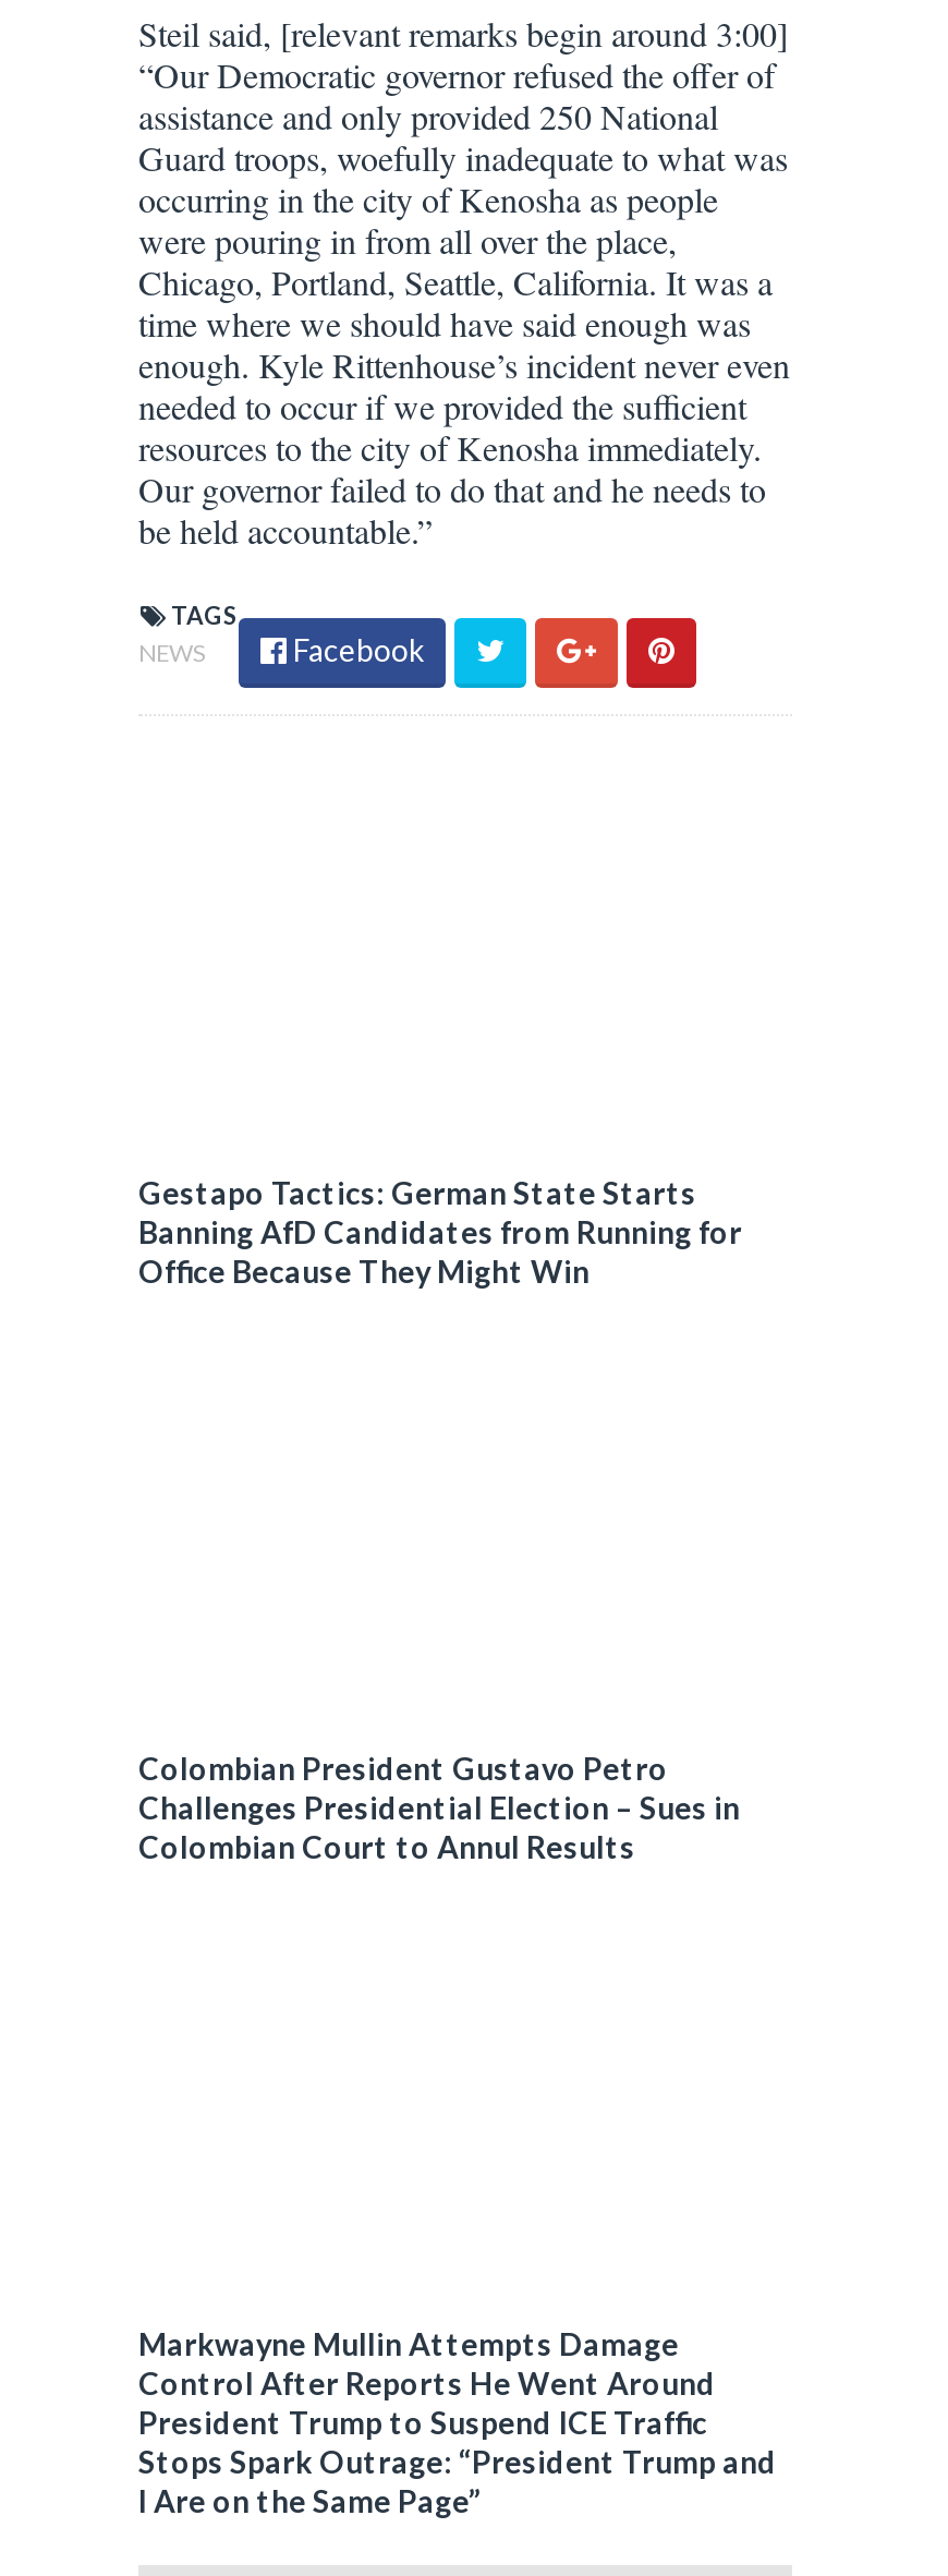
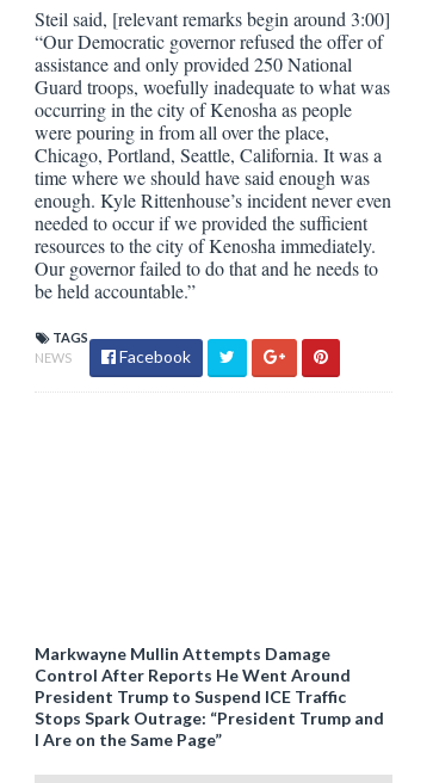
[138,1174,742,1290] Gestapo Tactics: German State Starts | Banning AfD Candidates from Running for | Office Because They Might Win -> none
[138,1750,740,1865] Colombian President Gustavo Petro | Challenges Presidential Election – Sues in | Colombian Court to Annul Results -> none

